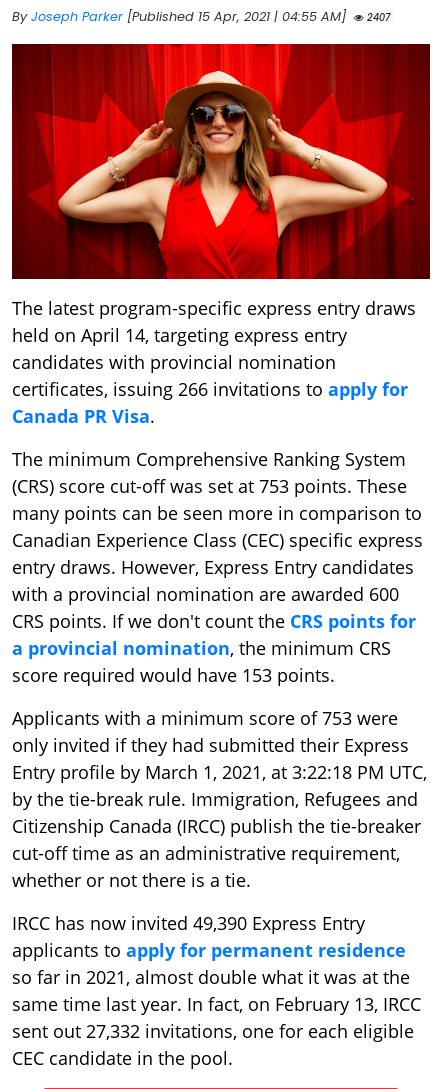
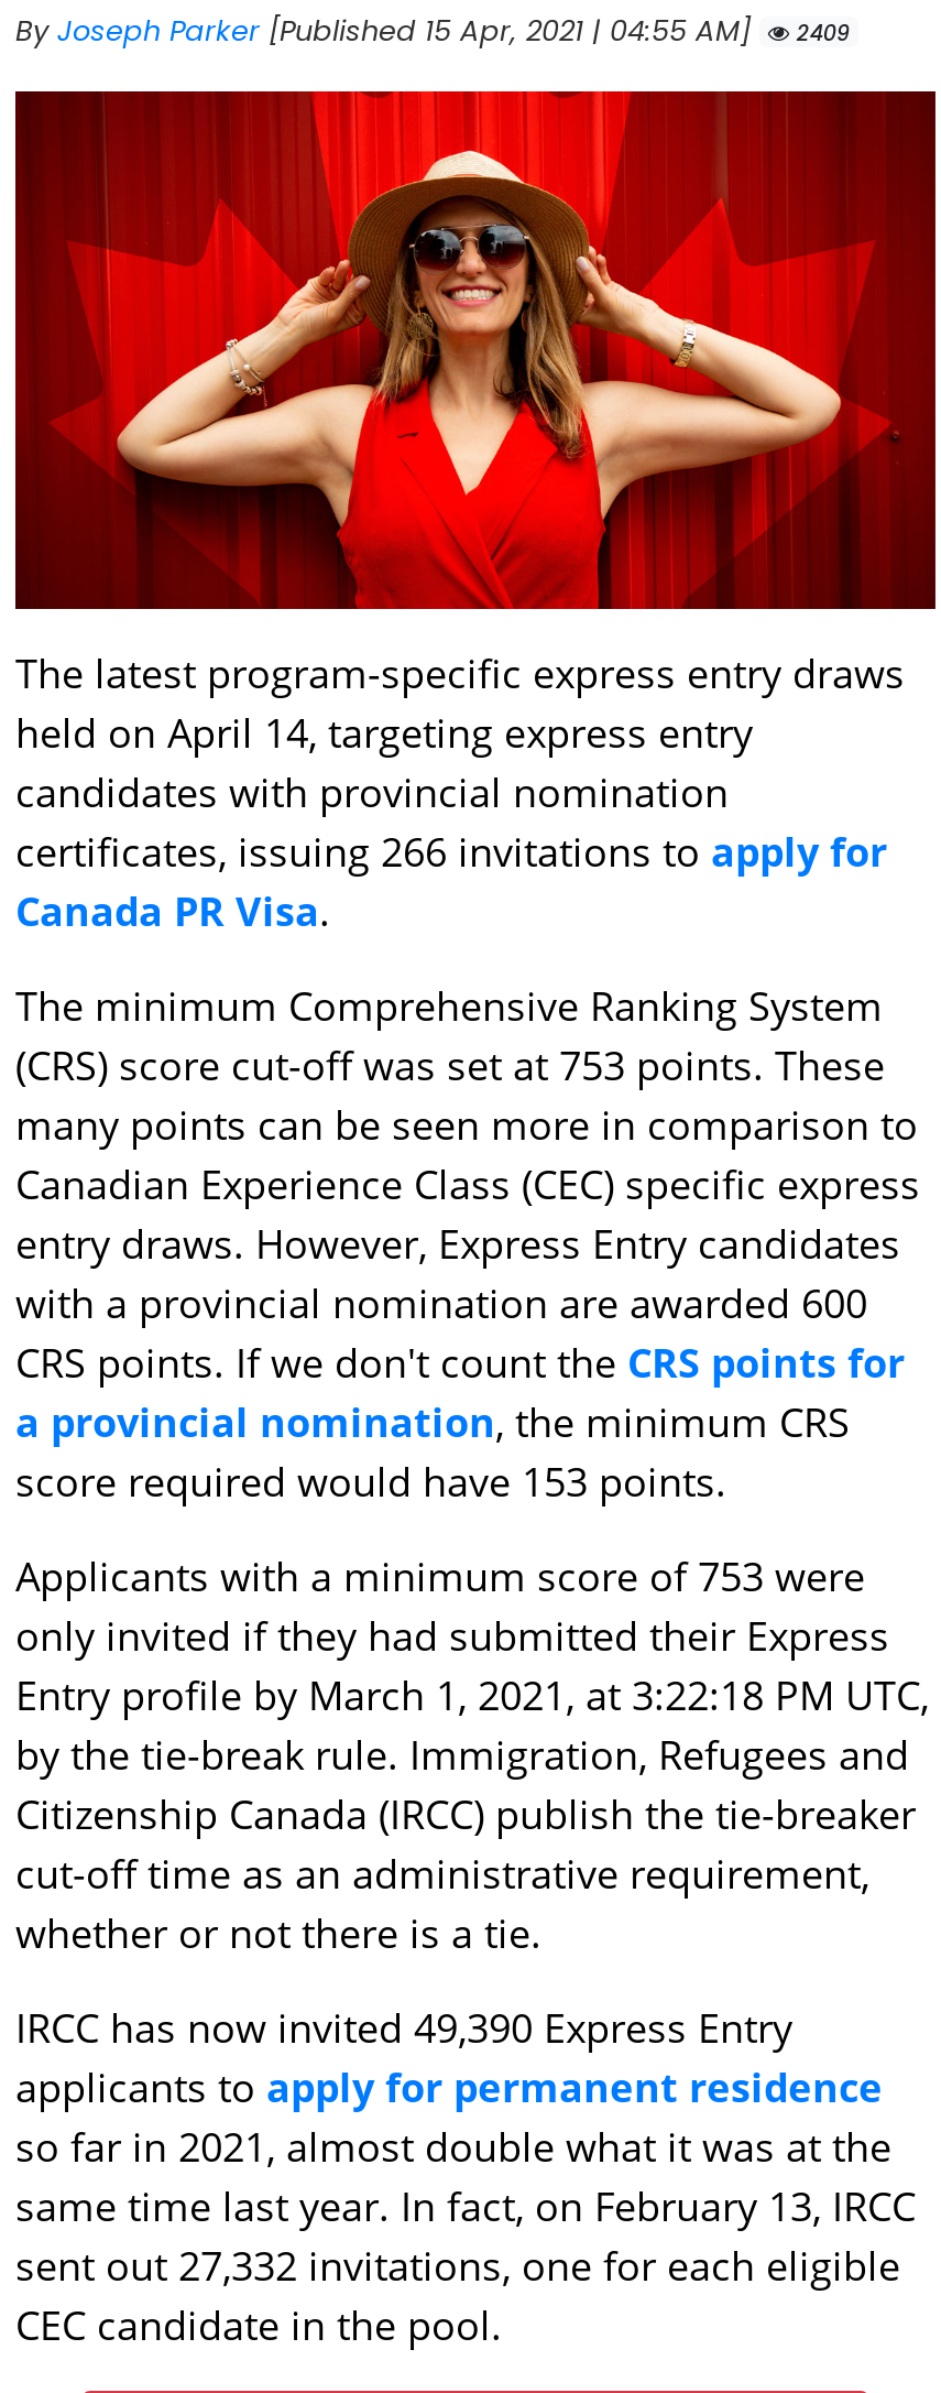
[364,11,390,24] 2407 -> [790,18,849,47] 2409

